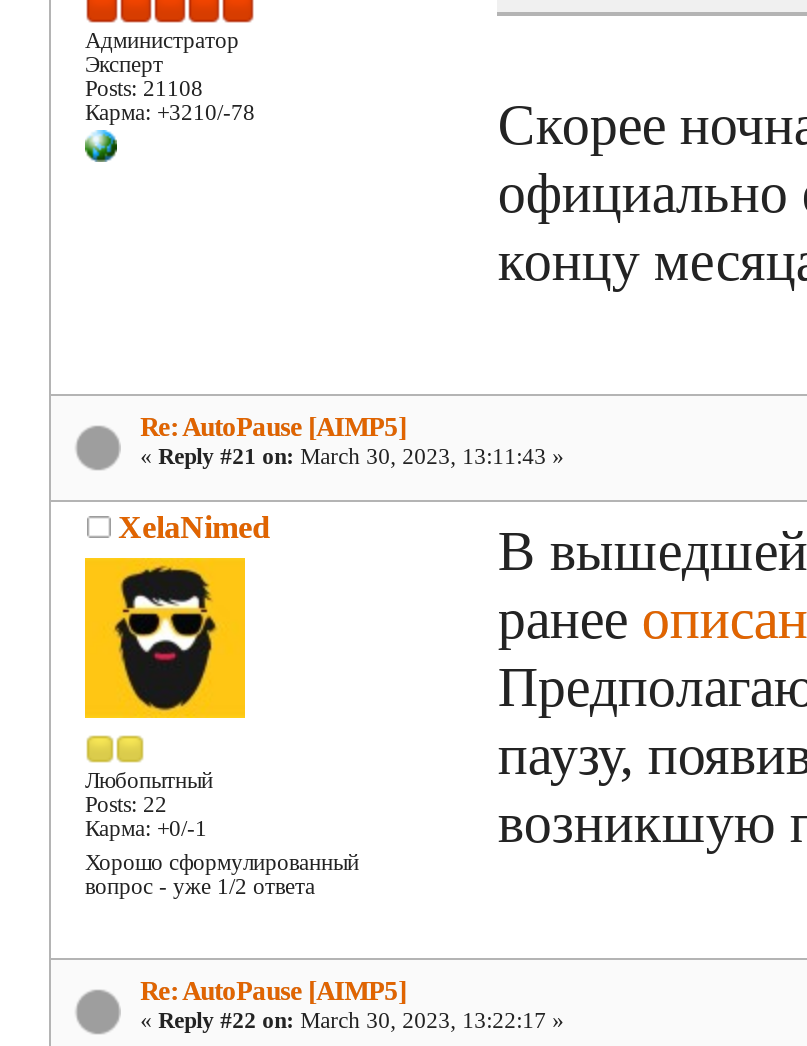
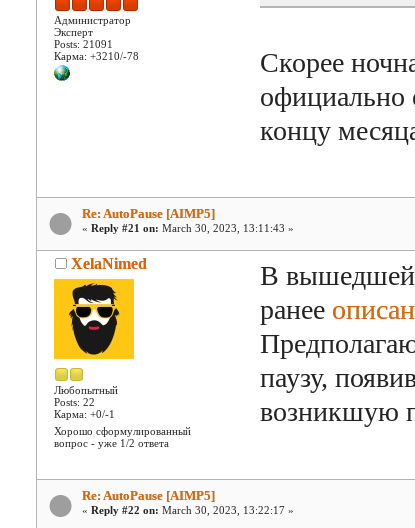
[85,75,203,99] Posts: 21108 -> [54,38,113,50] Posts: 21091

